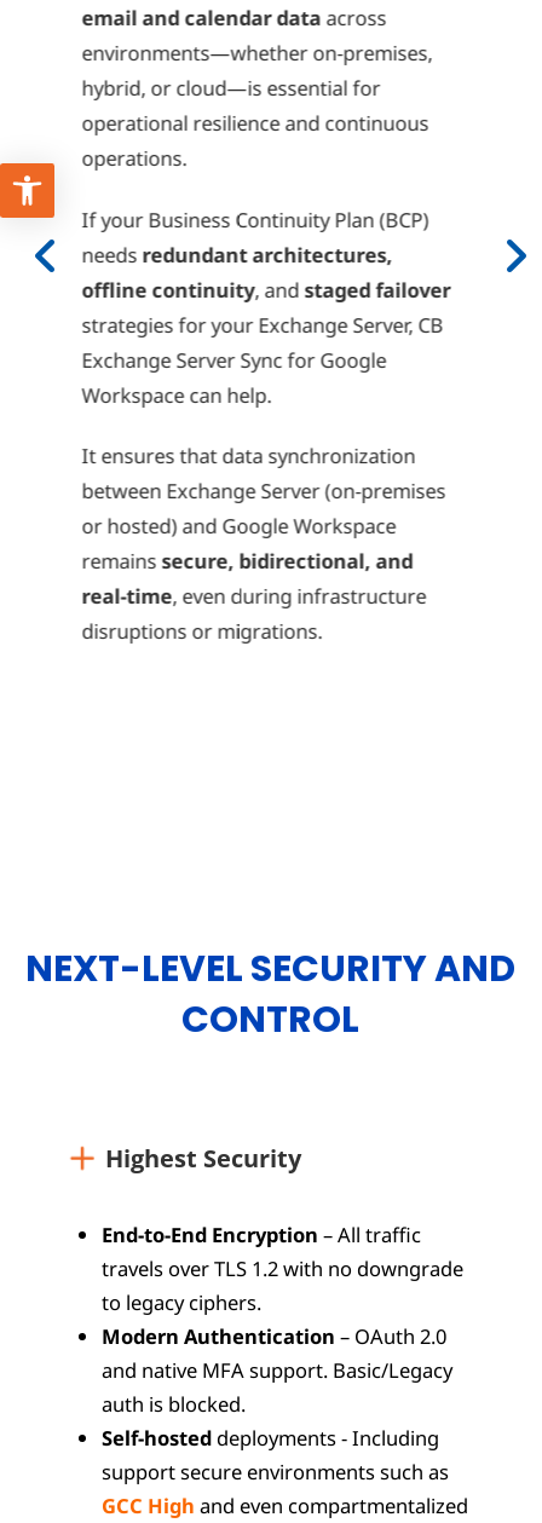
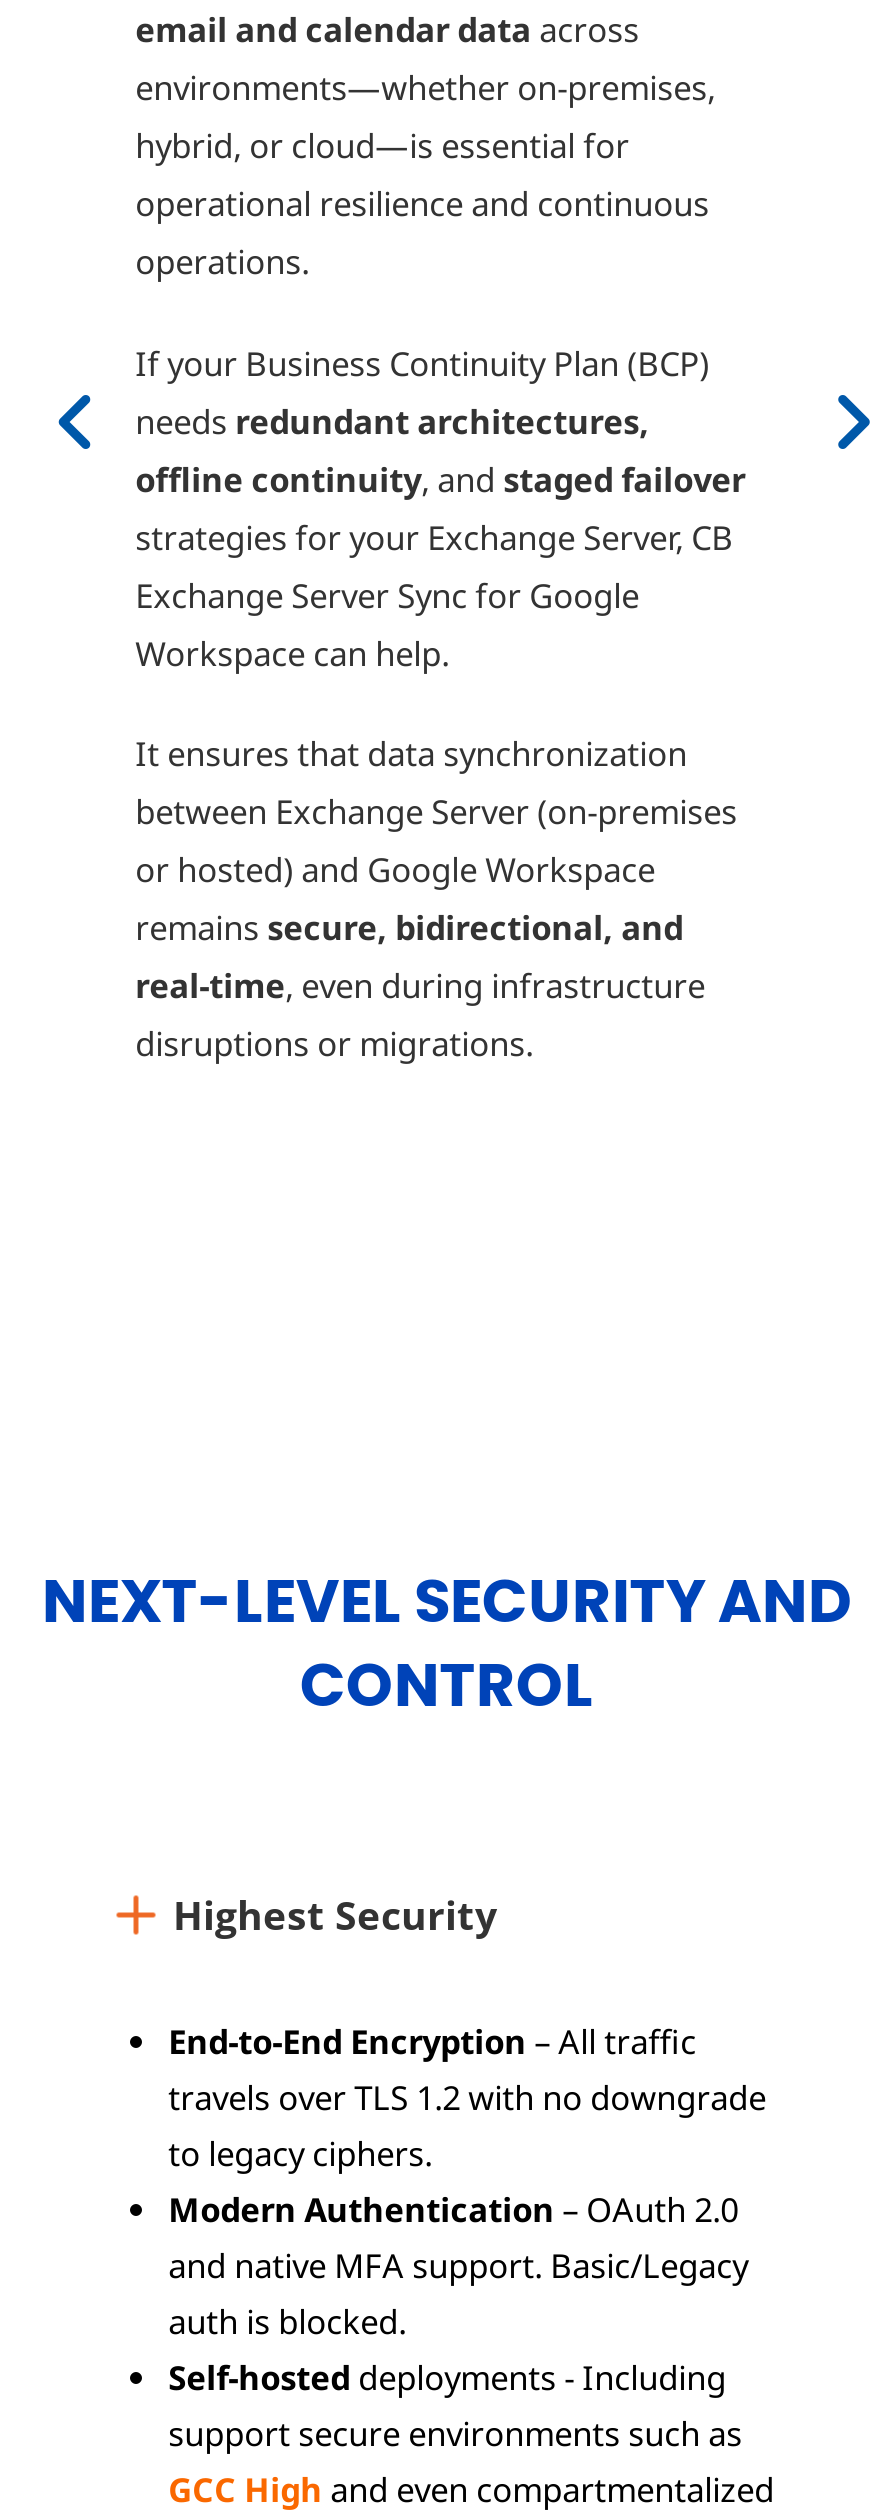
[4,161,57,220] [image] -> none

